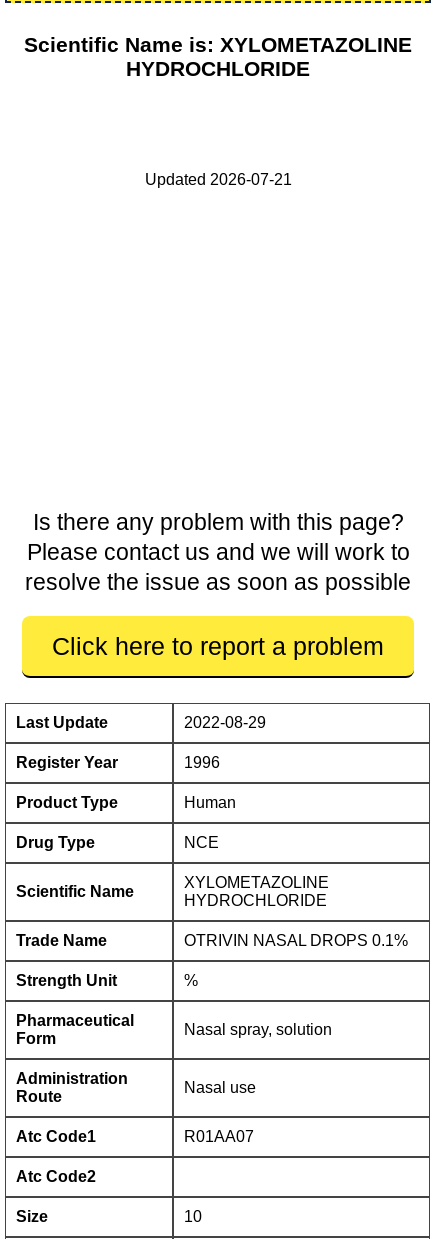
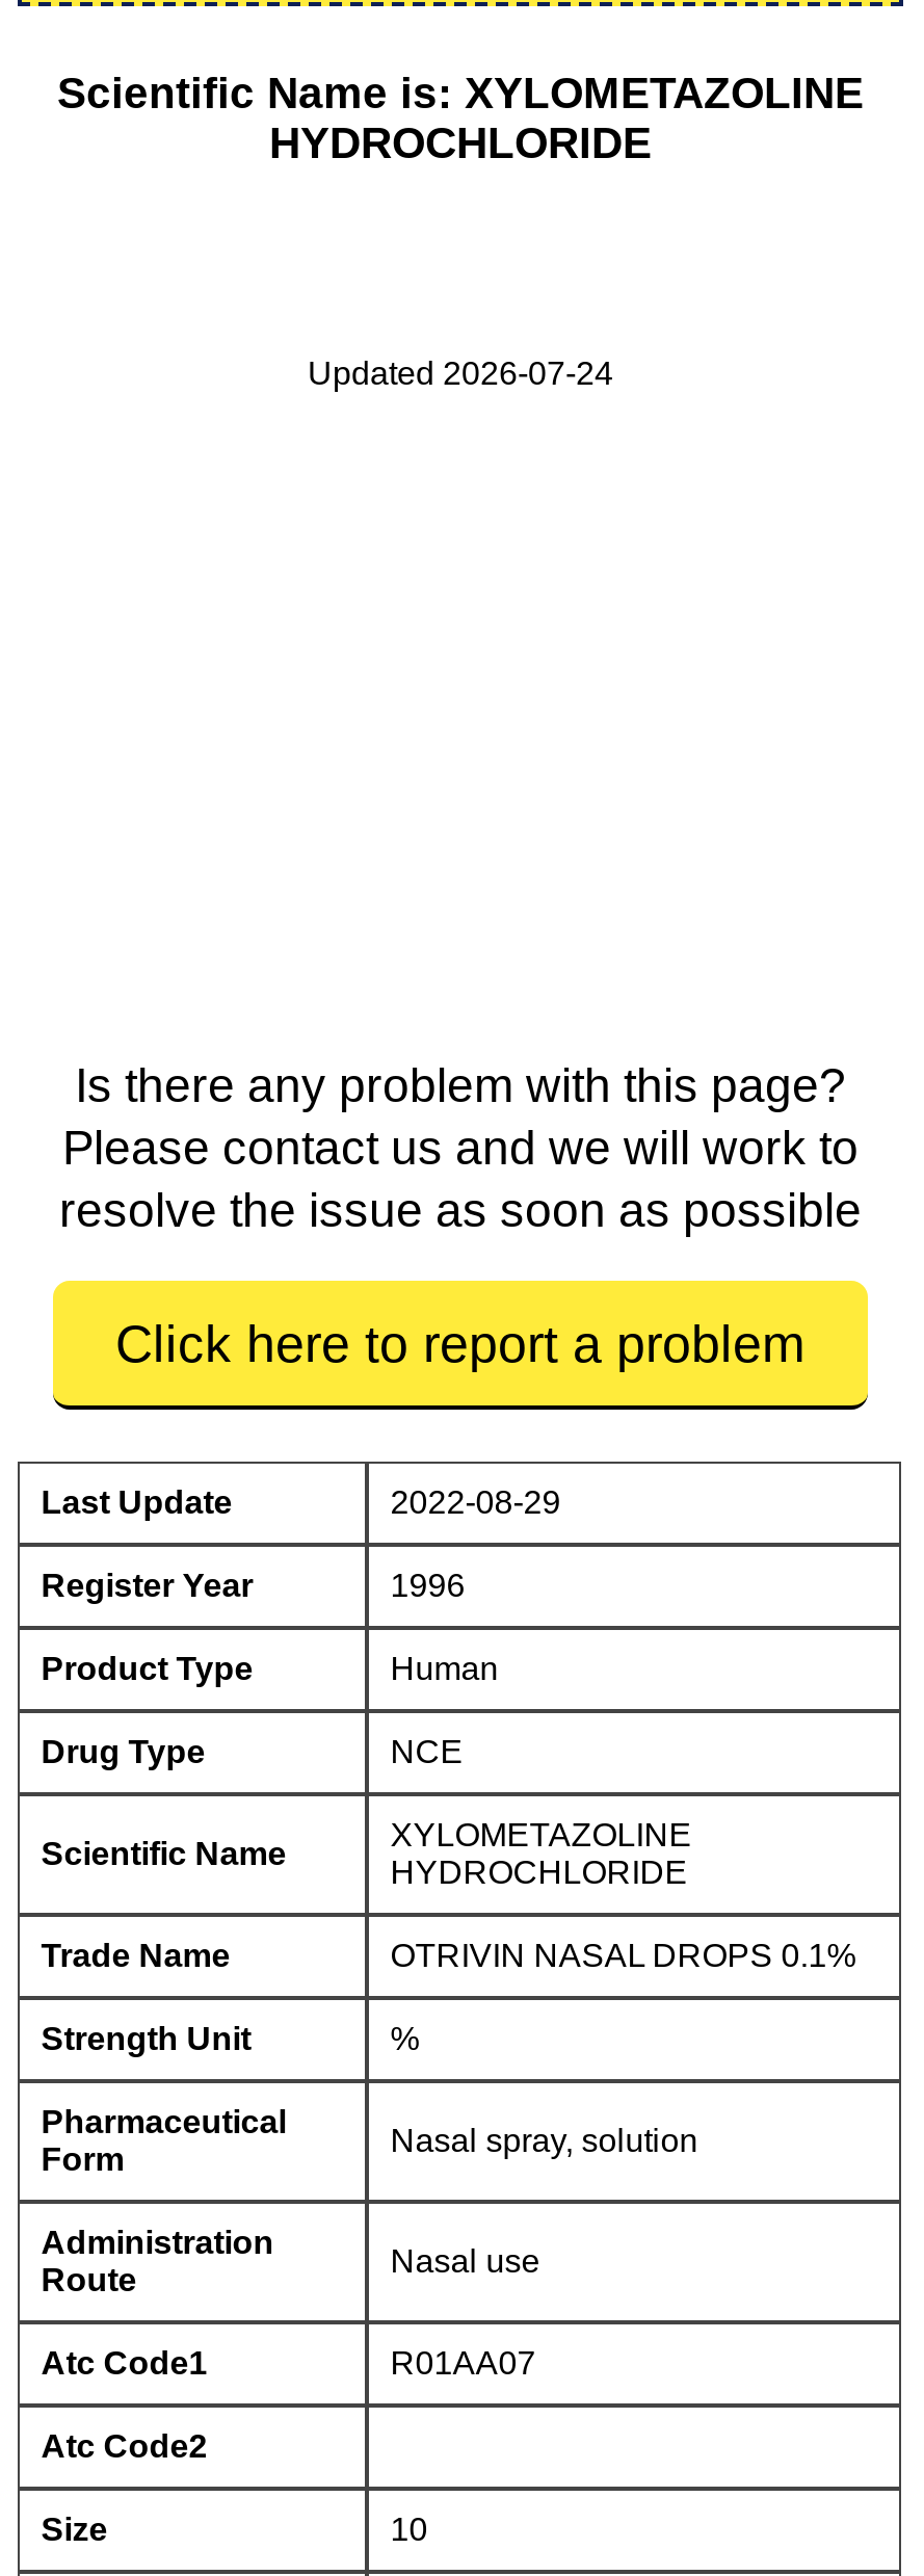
[144,171,291,188] Updated 2026-07-21 -> [308,356,613,391] Updated 2026-07-24

